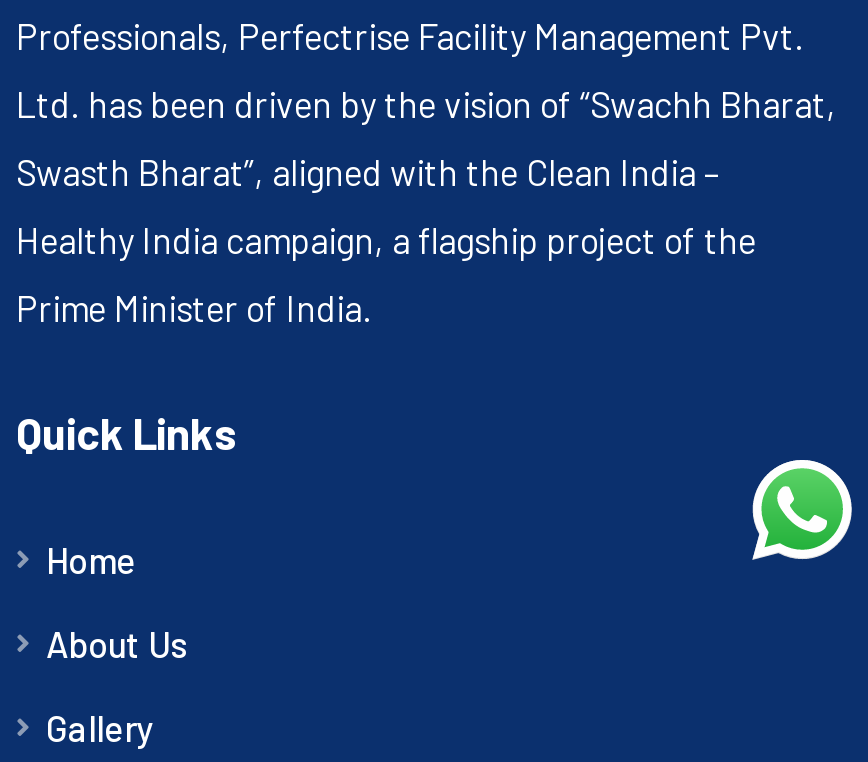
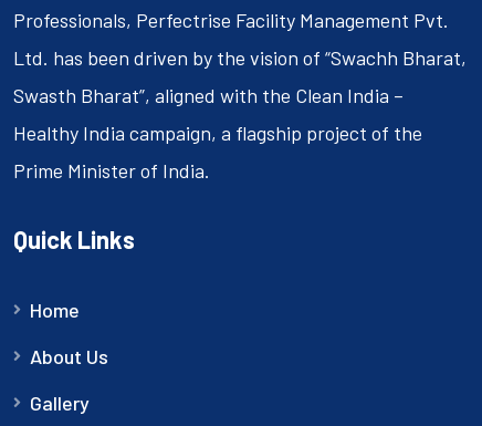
[750,458,854,562] [image] -> none

